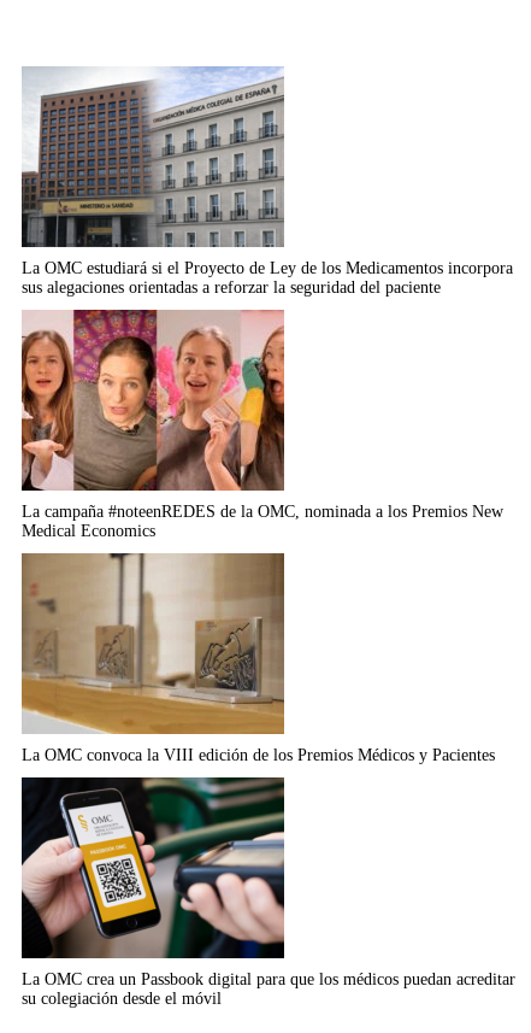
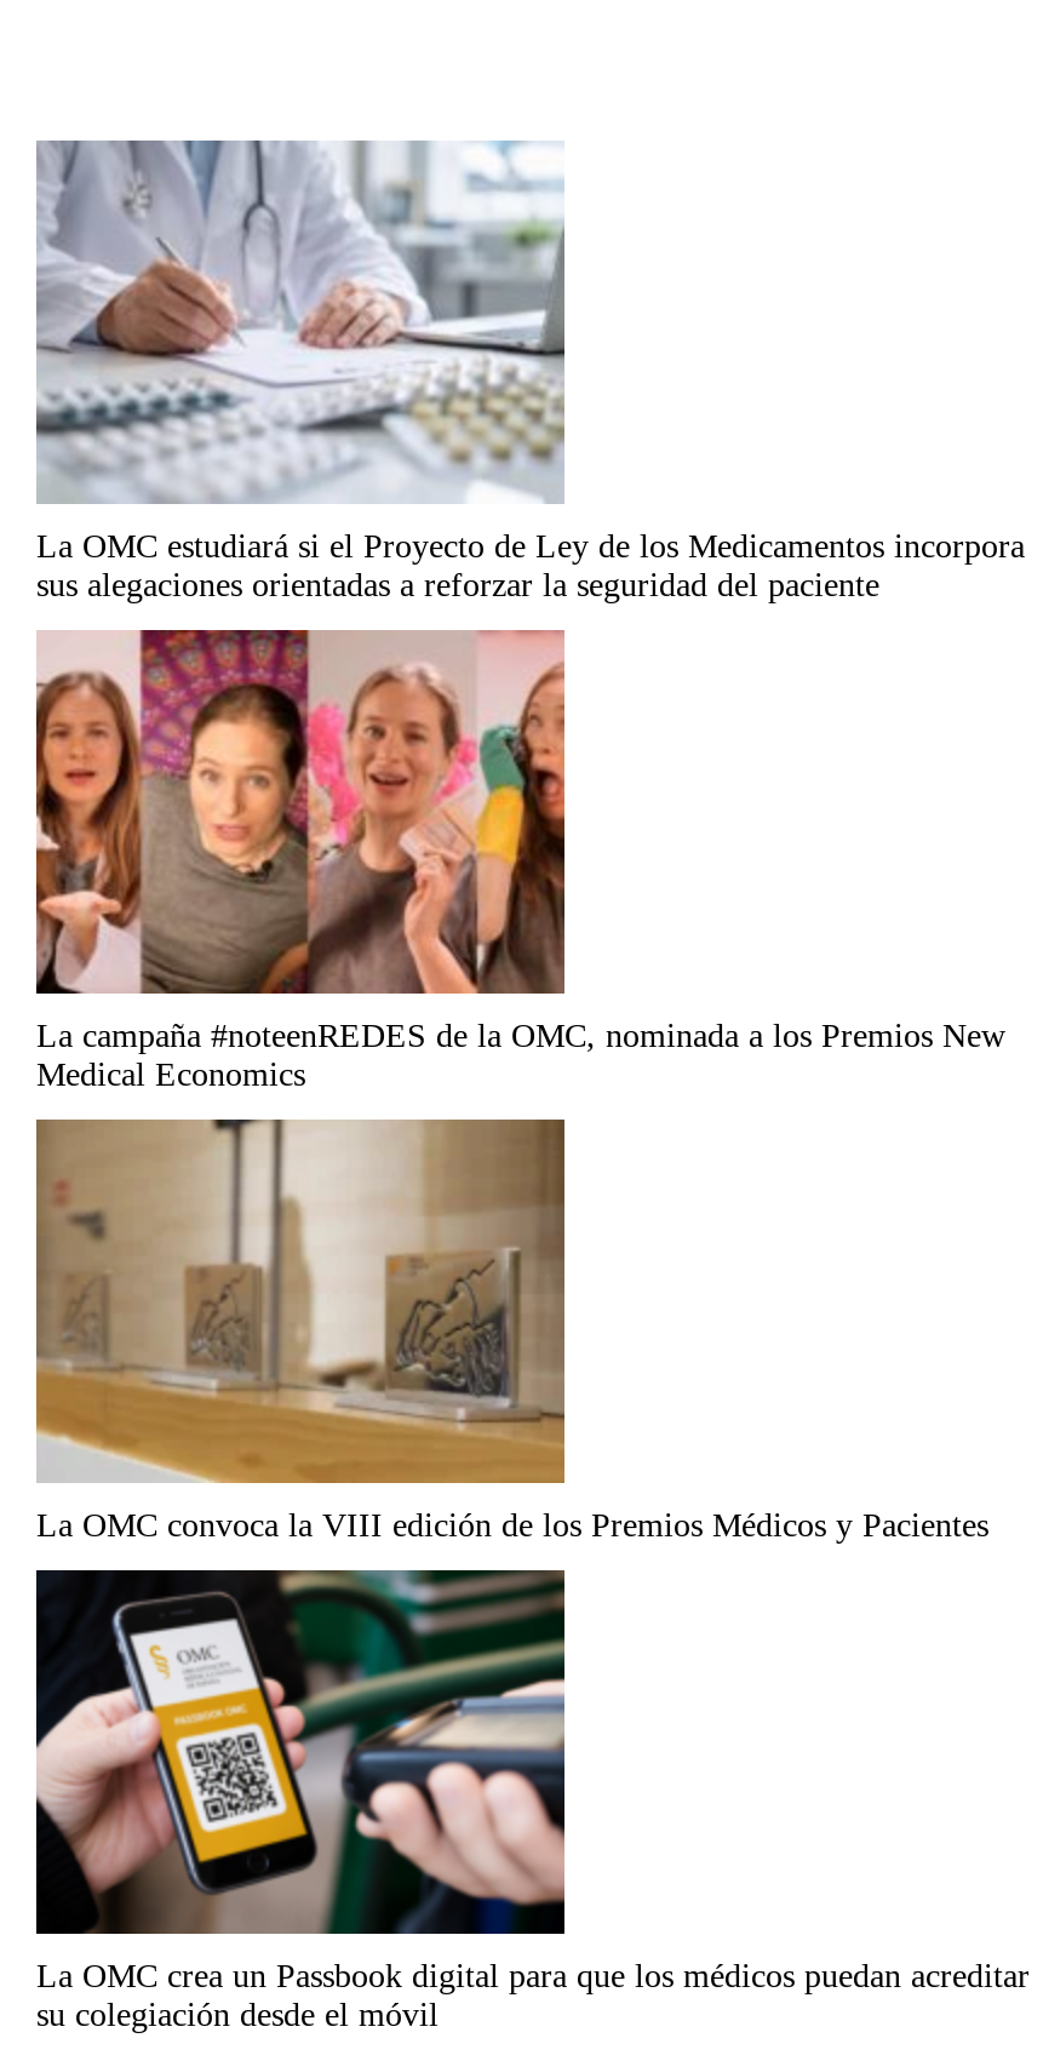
[20,66,285,248] [image] -> [36,138,564,504] [image]

